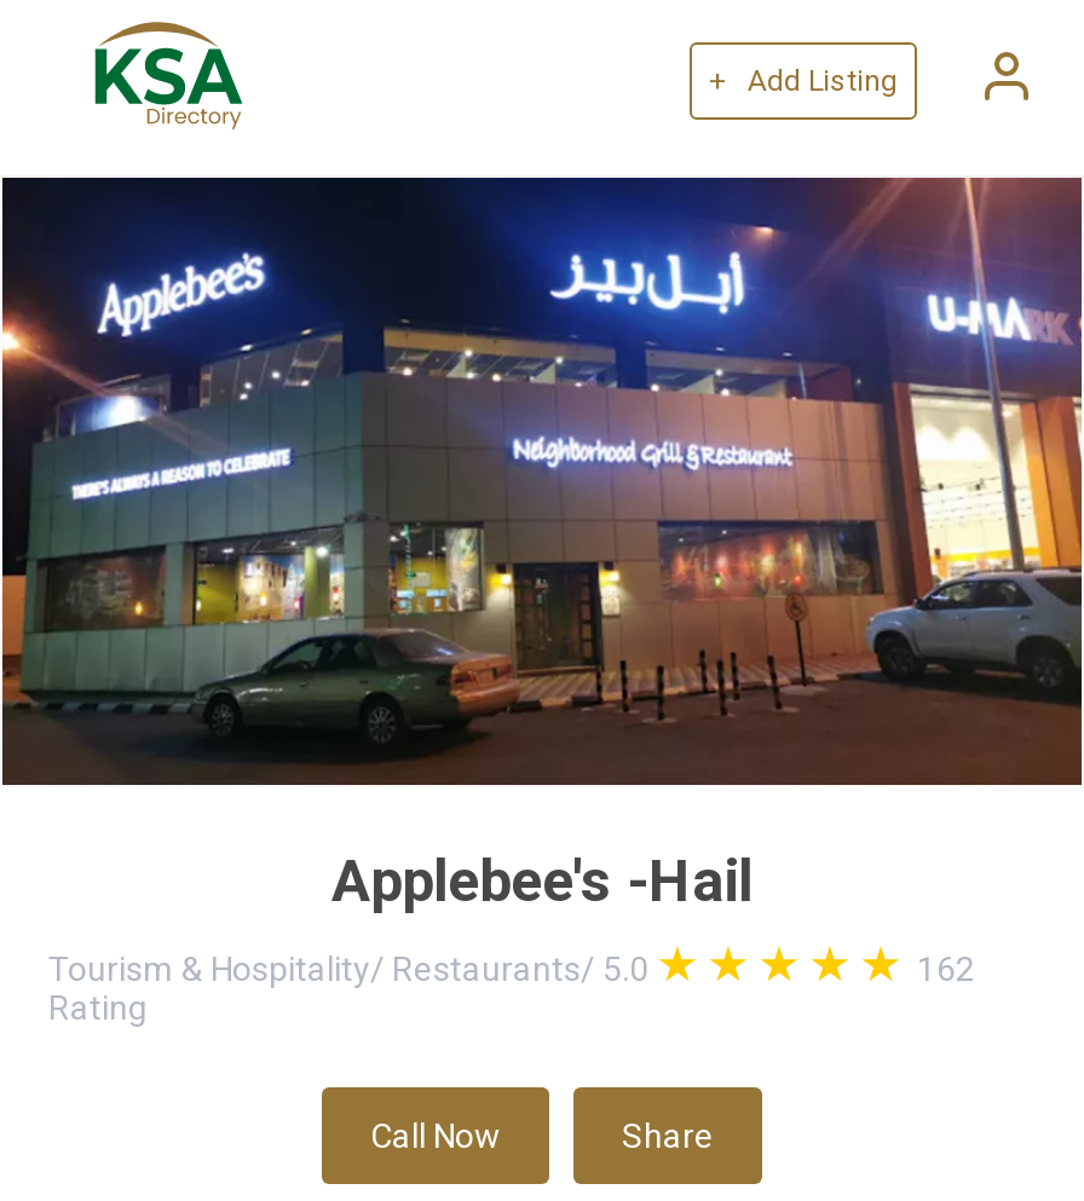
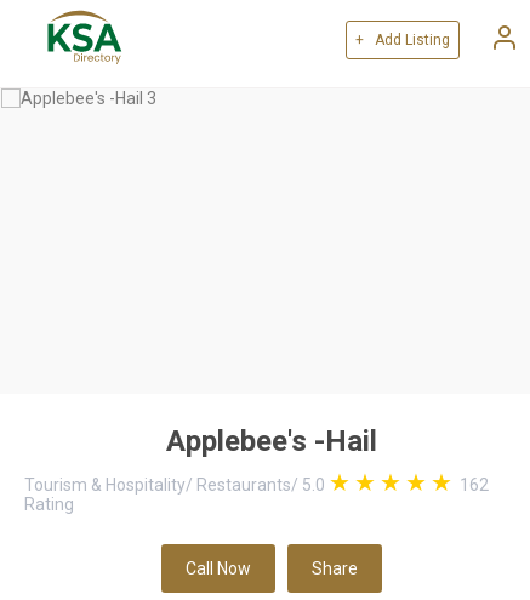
[7,175,1077,787] [image] -> none

